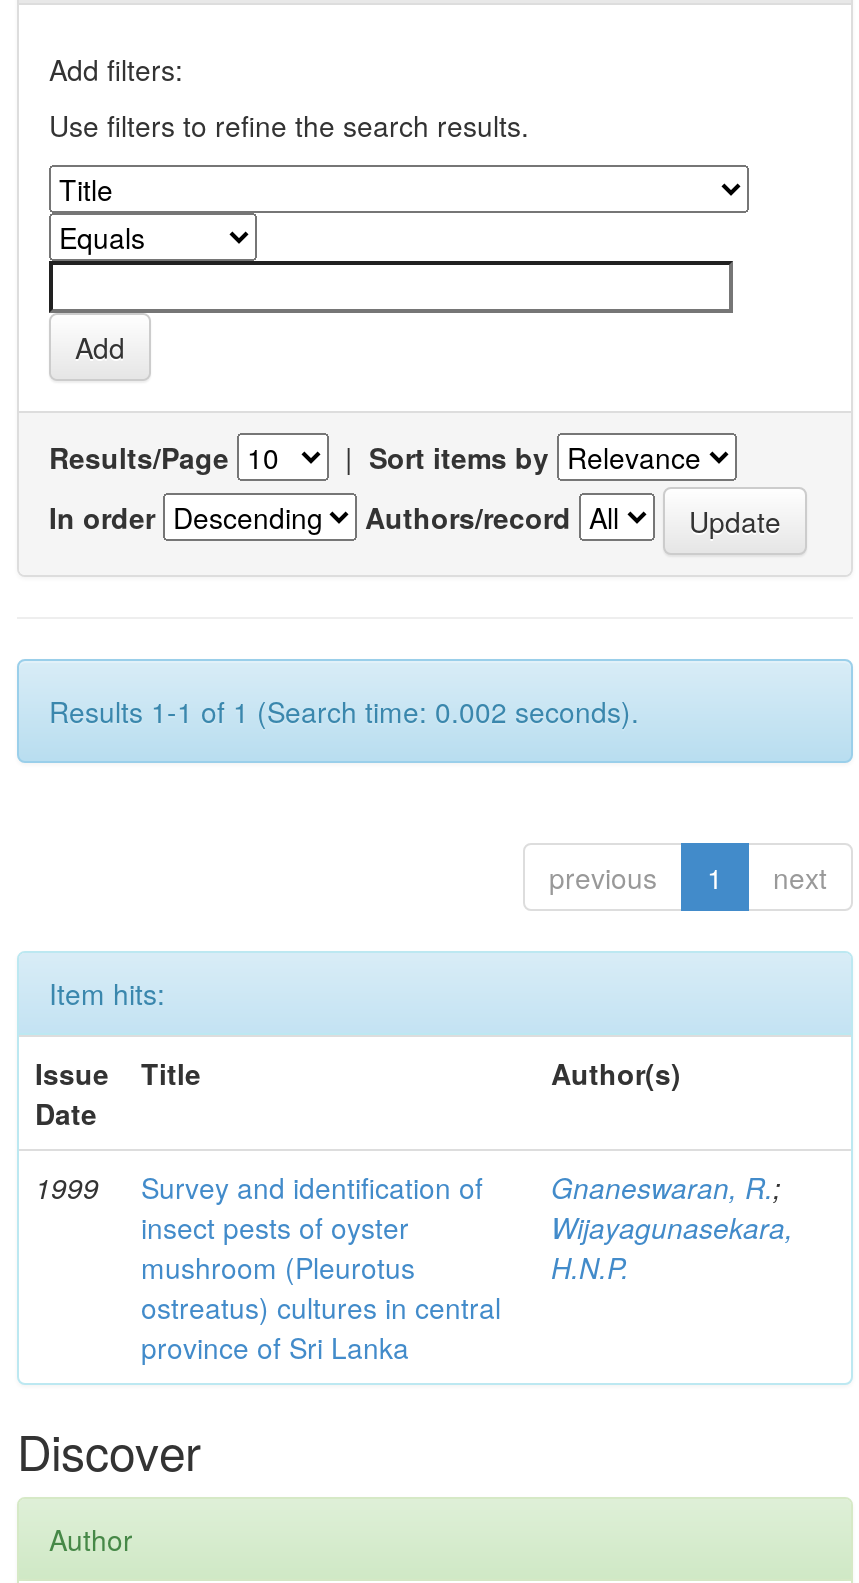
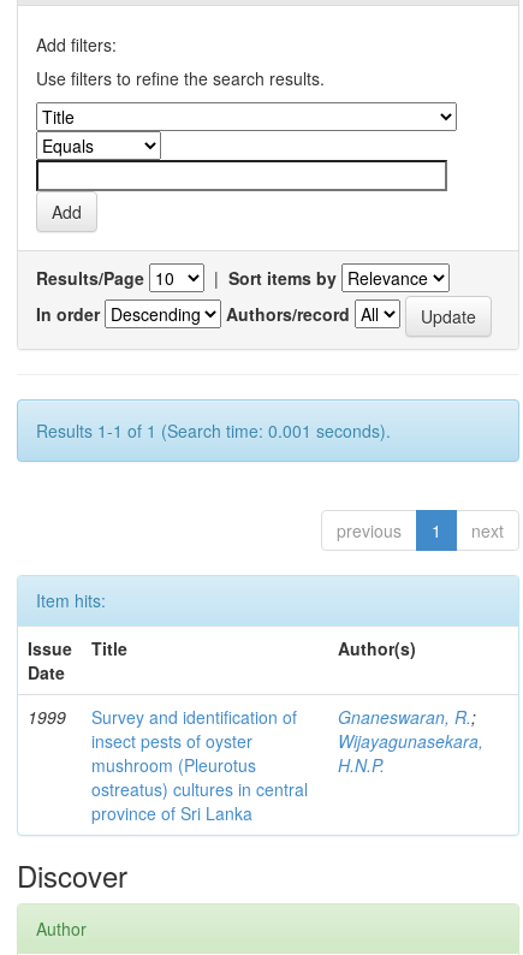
[49,691,639,731] Results 1-1 of 1 (Search time: 0.002 seconds). -> [36,419,391,443] Results 1-1 of 1 (Search time: 0.001 seconds).

